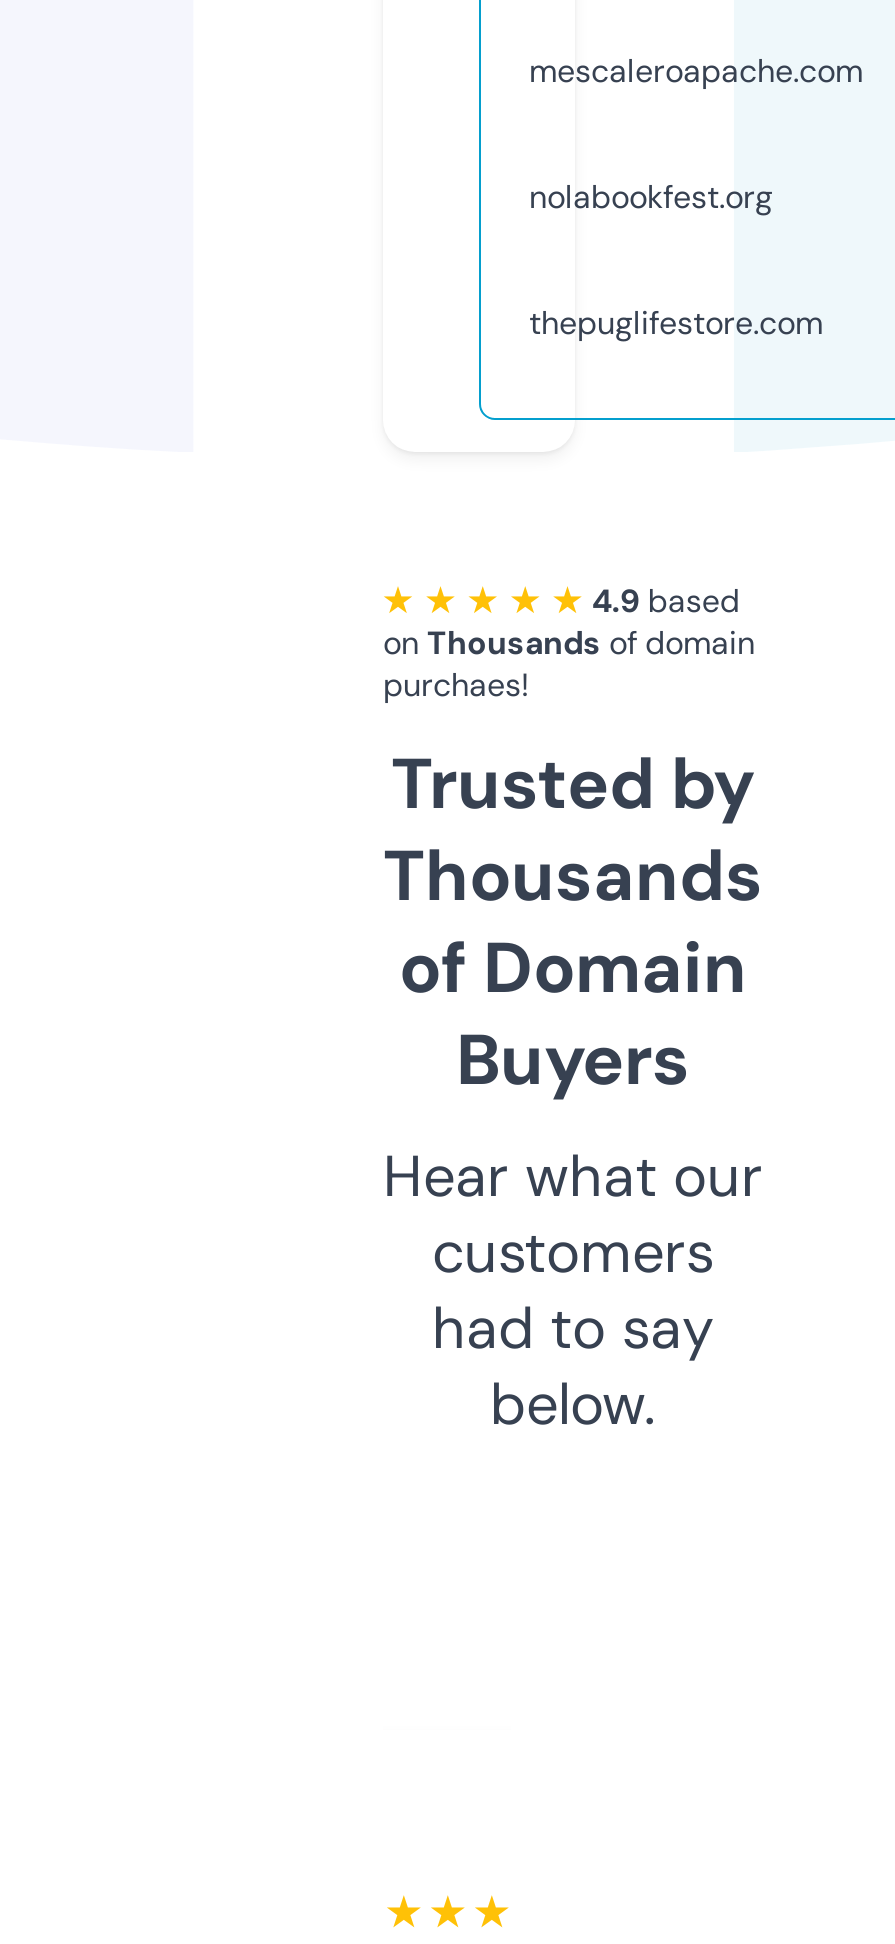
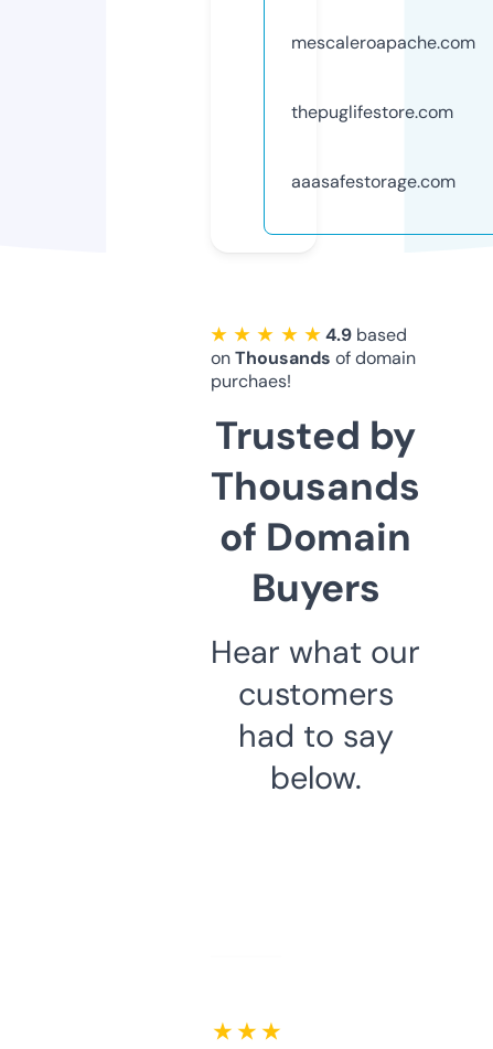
[529,176,773,218] nolabookfest.org -> none
moved [529,302,823,344] -> [291,100,453,123]: thepuglifestore.com
none -> [291,170,456,193] aaasafestorage.com

